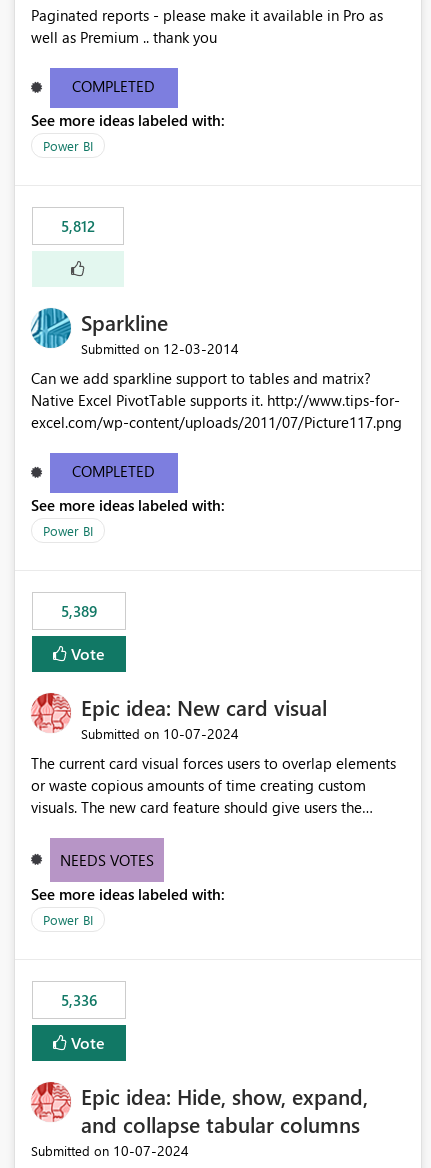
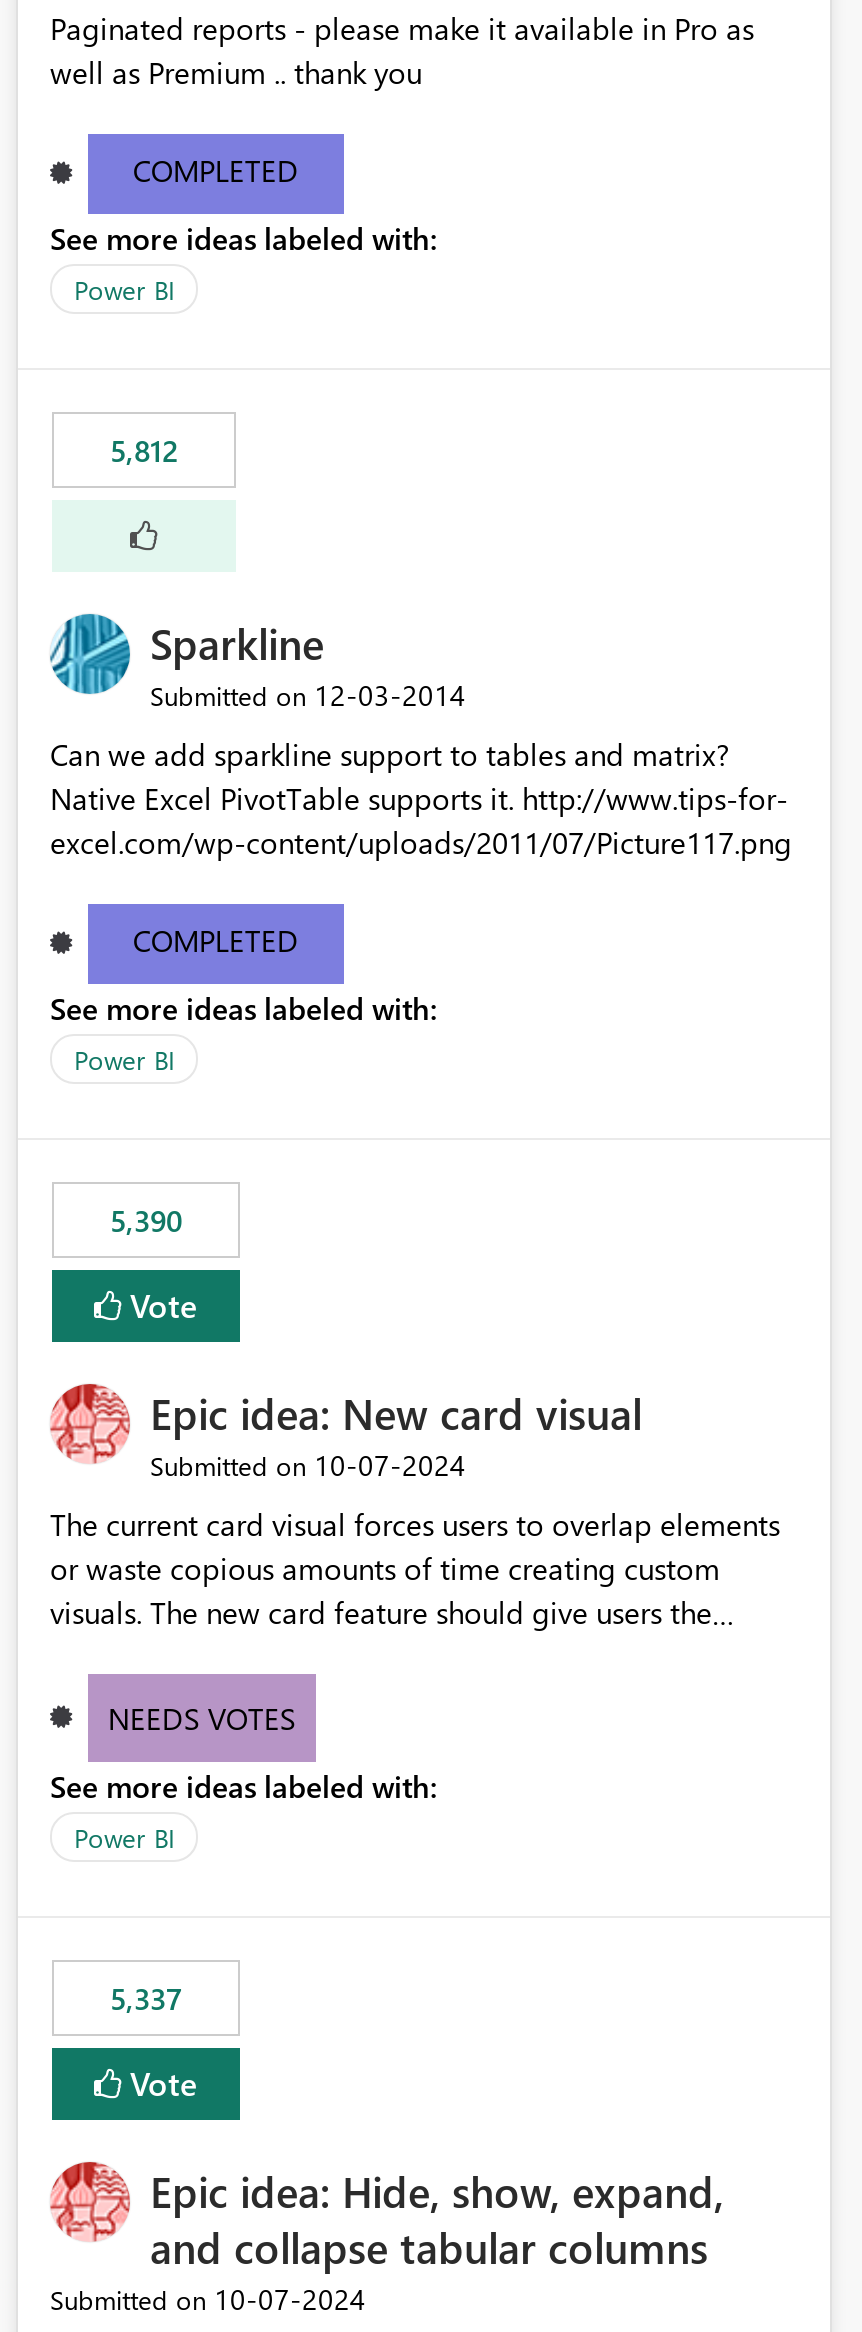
[61,601,97,621] 5,389 -> [110,1201,182,1241] 5,390
[61,990,97,1010] 5,336 -> [110,1979,182,2019] 5,337

